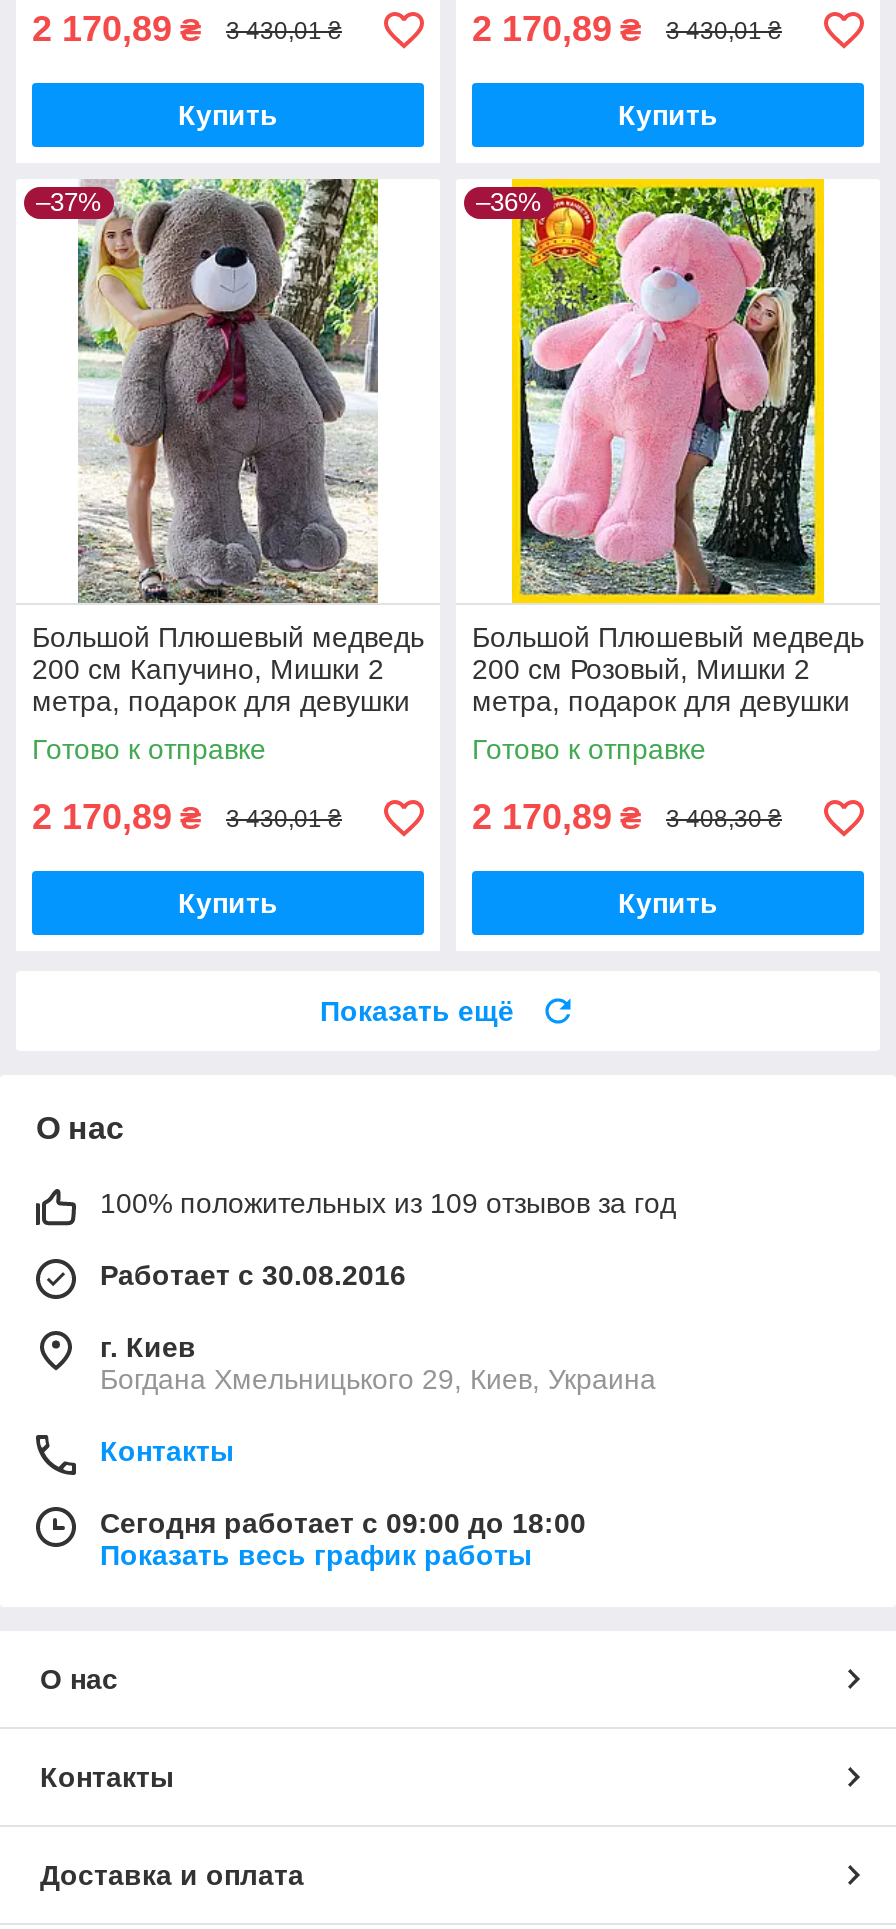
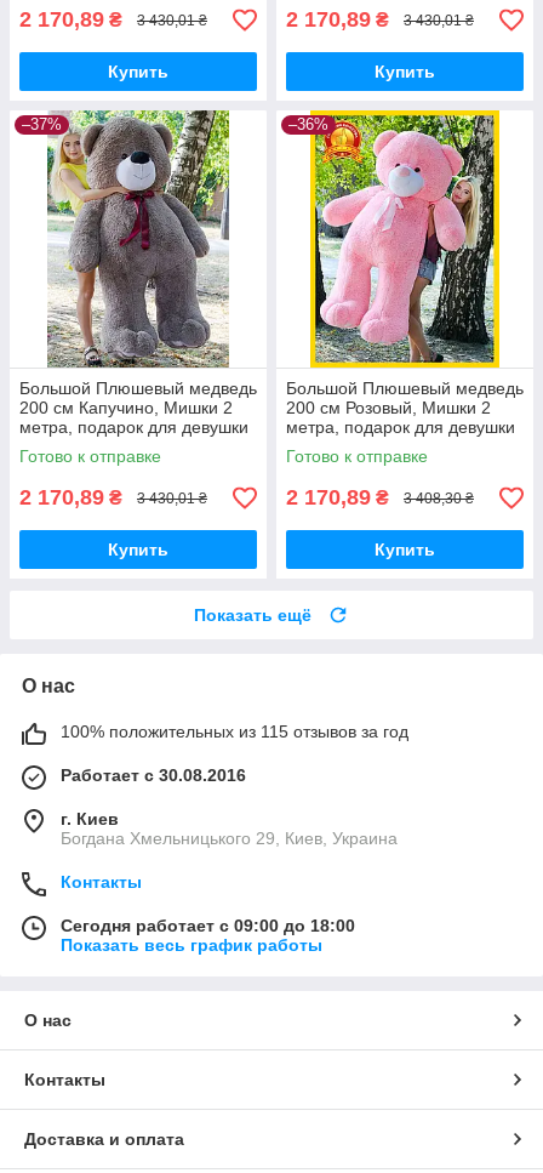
[100,1188,676,1220] 100% положительных из 109 отзывов за год -> [61,722,408,742] 100% положительных из 115 отзывов за год

